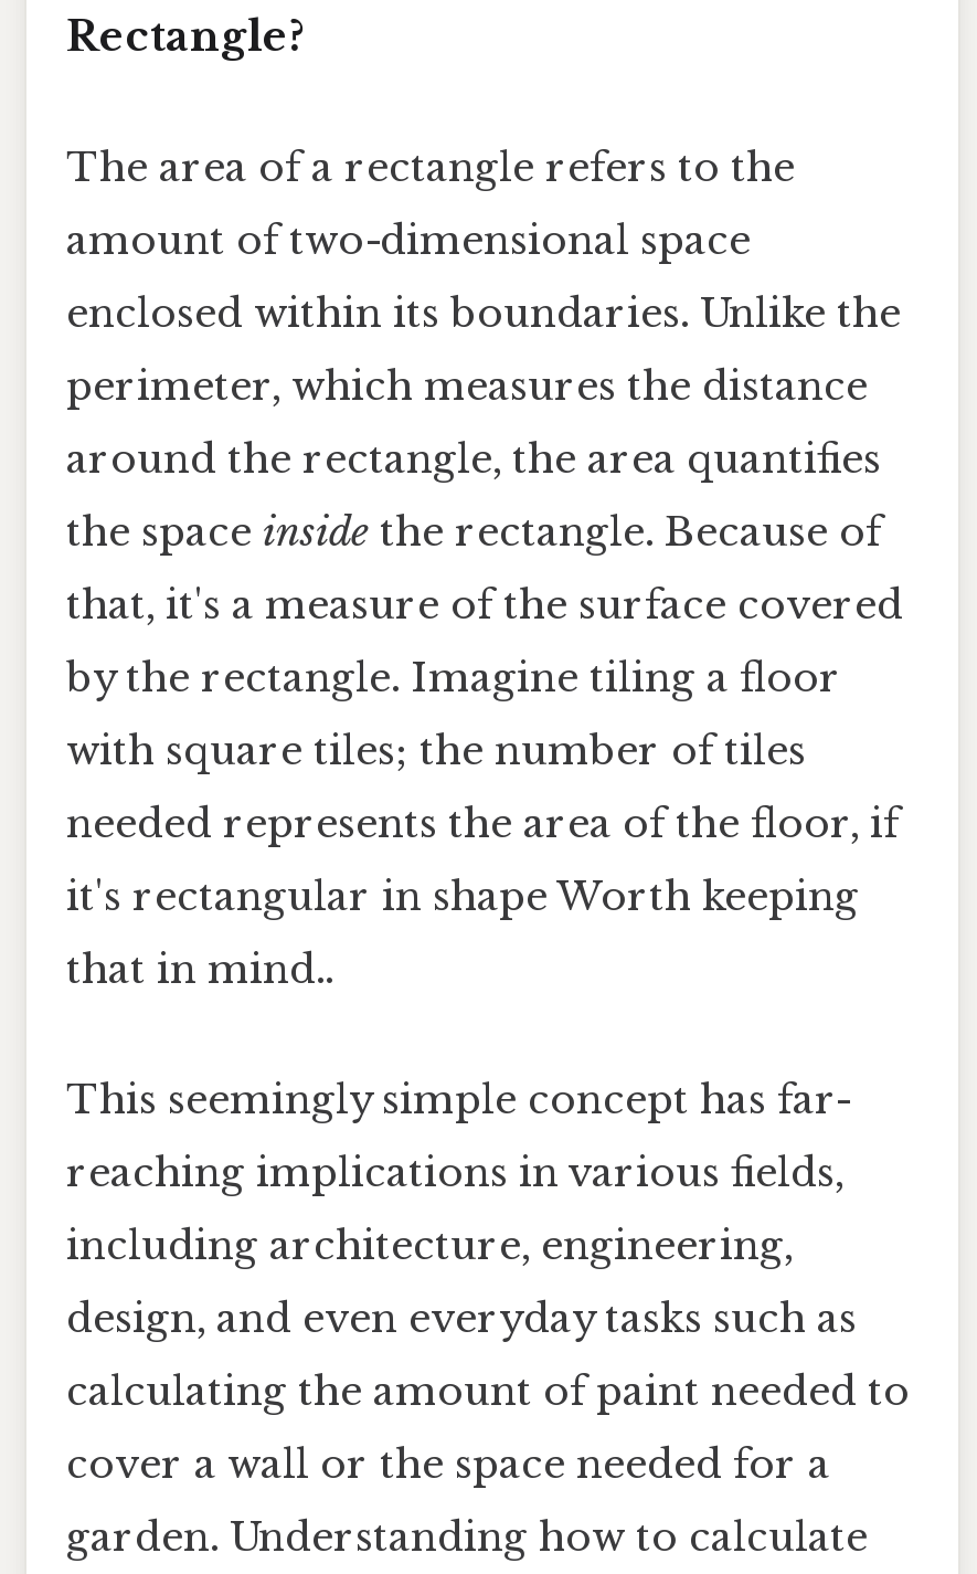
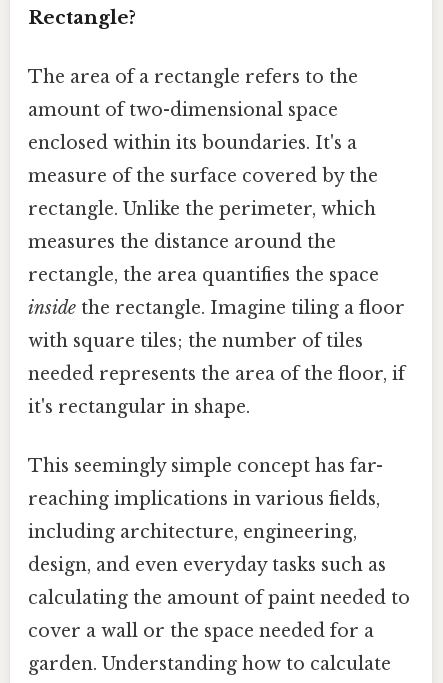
[66,289,901,338] enclosed within its boundaries. Unlike the -> [28,132,357,154] enclosed within its boundaries. It's a
[66,362,868,411] perimeter, which measures the distance -> [28,165,378,187] measure of the surface covered by the
[66,435,881,484] around the rectangle, the area quantifies -> [28,198,376,220] rectangle. Unlike the perimeter, which
[66,508,881,556] the space inside the rectangle. Because of -> [28,231,336,253] measures the distance around the
[66,581,903,629] that, it's a measure of the surface covered -> [28,264,379,286] rectangle, the area quantifies the space
[66,654,841,702] by the rectangle. Imagine tiling a floor -> [28,297,405,319] inside the rectangle. Imagine tiling a floor
[66,872,859,994] it's rectangular in shape Worth keeping | that in mind.. -> [28,396,250,418] it's rectangular in shape.

